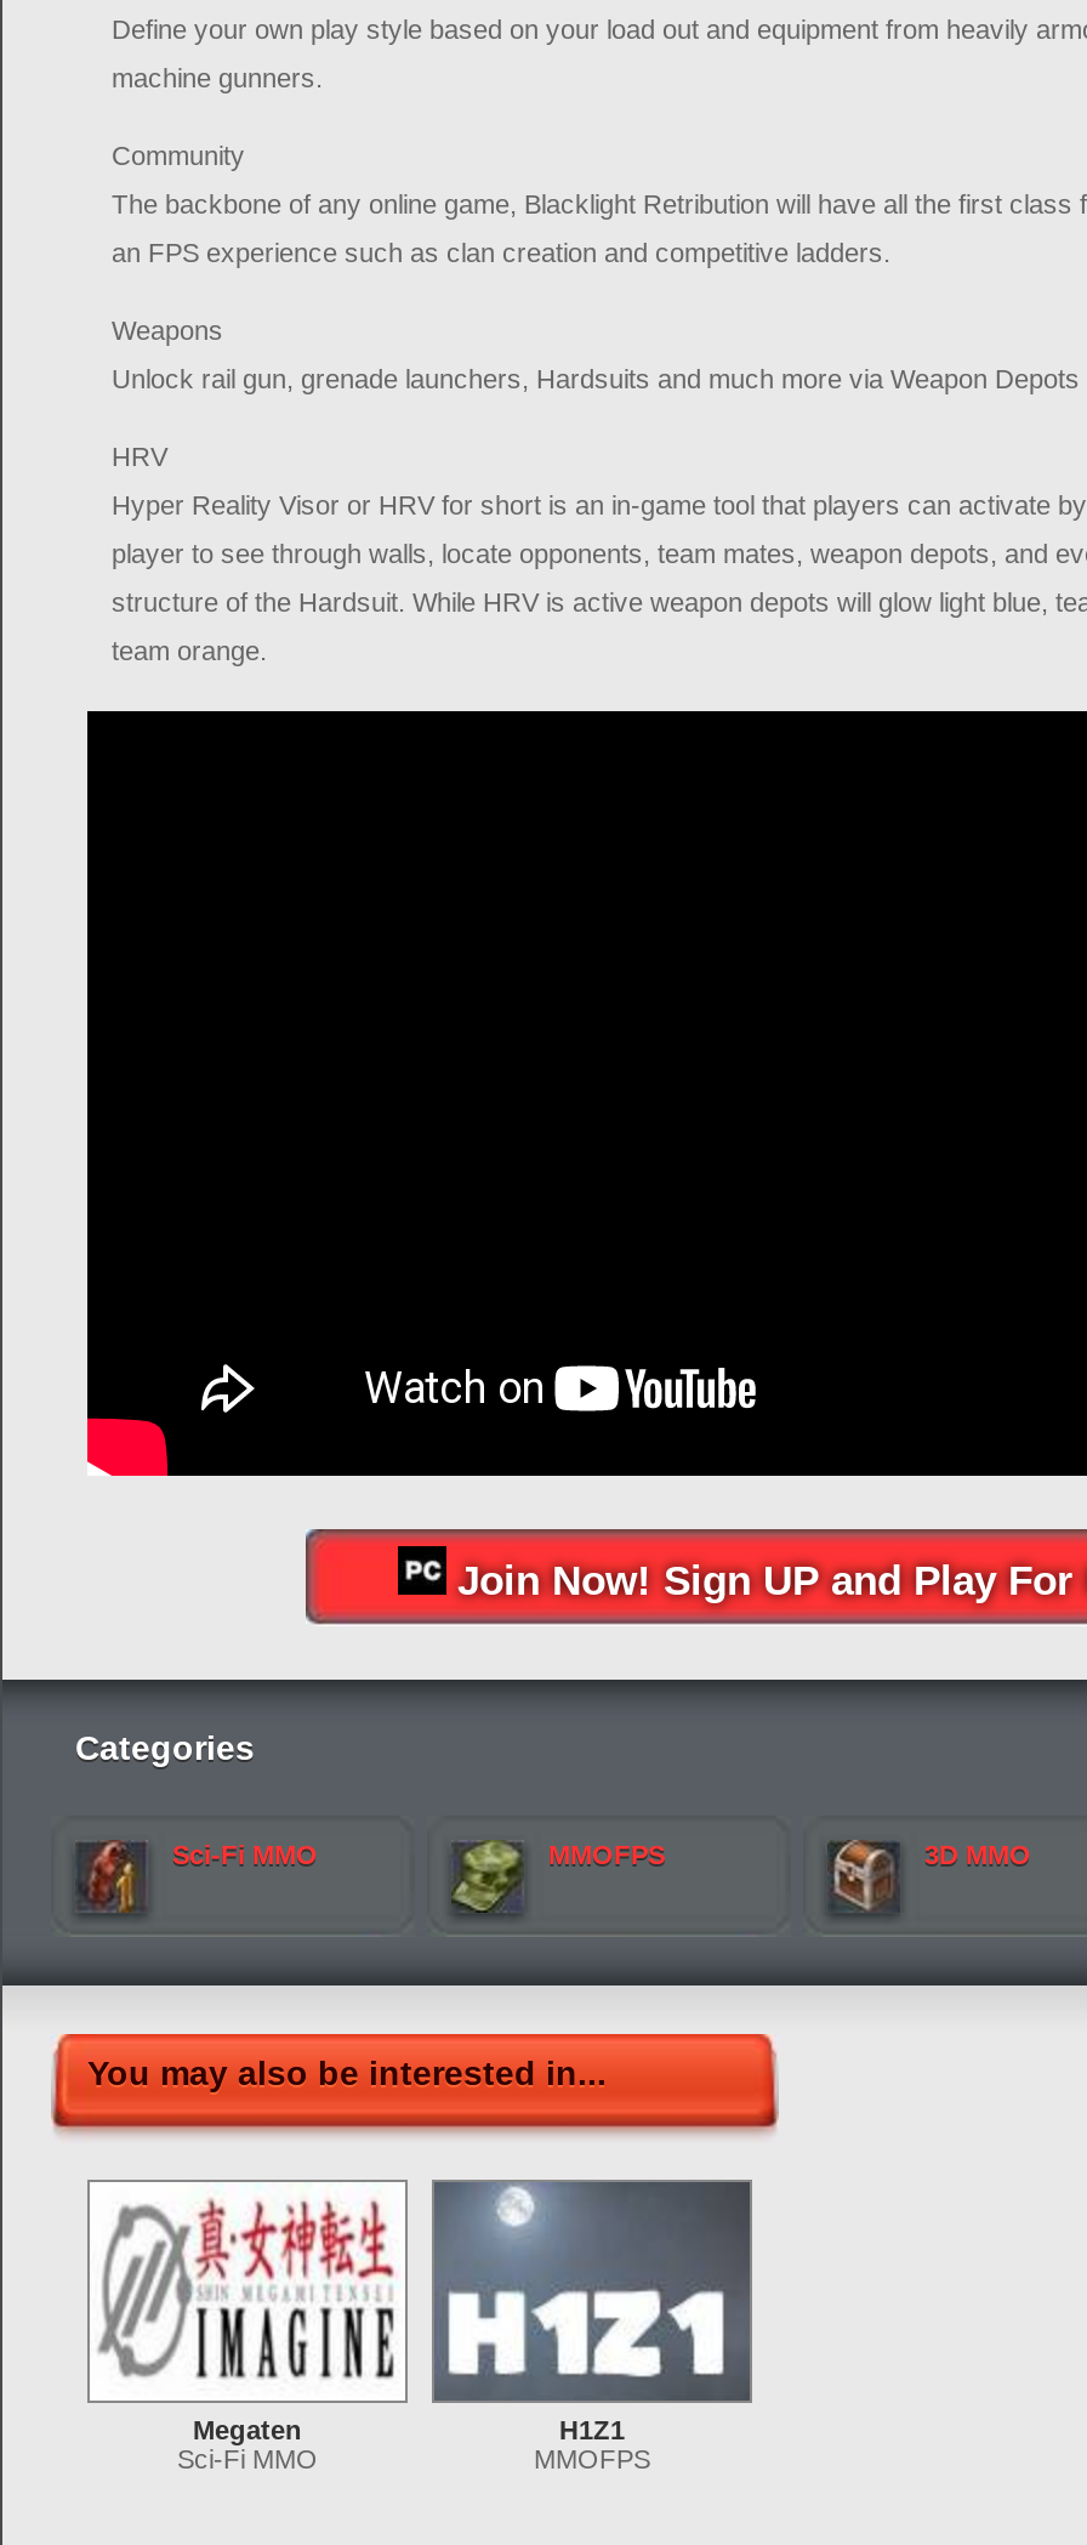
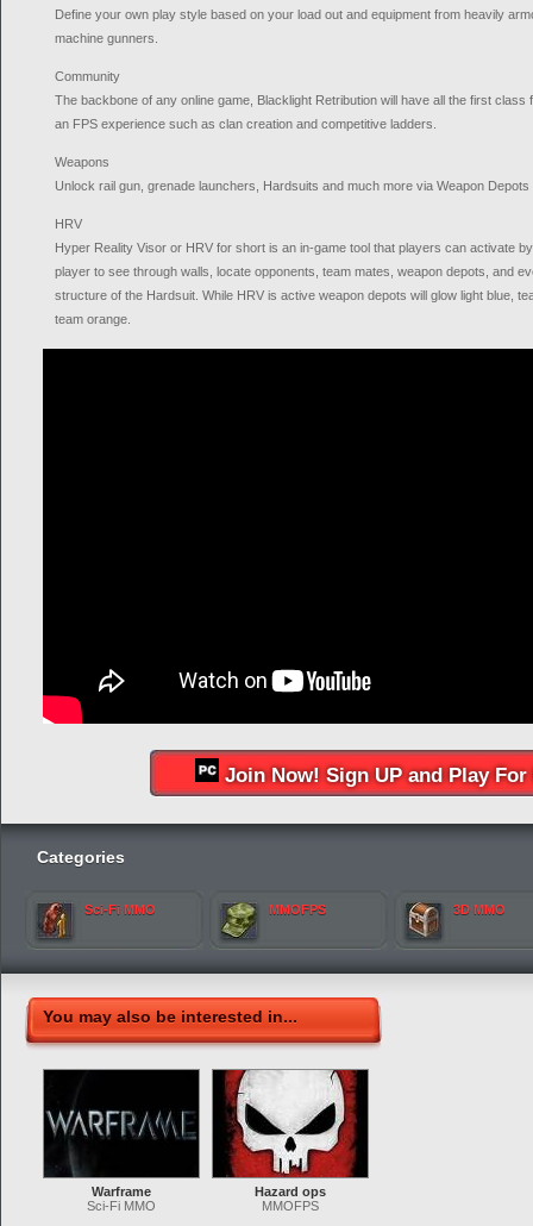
[90,2182,405,2444] [image] | Megaten -> [43,1069,200,1199] [image] | Warframe
[432,2180,752,2444] [image] | H1Z1 -> [213,1069,368,1199] [image] | Hazard ops

